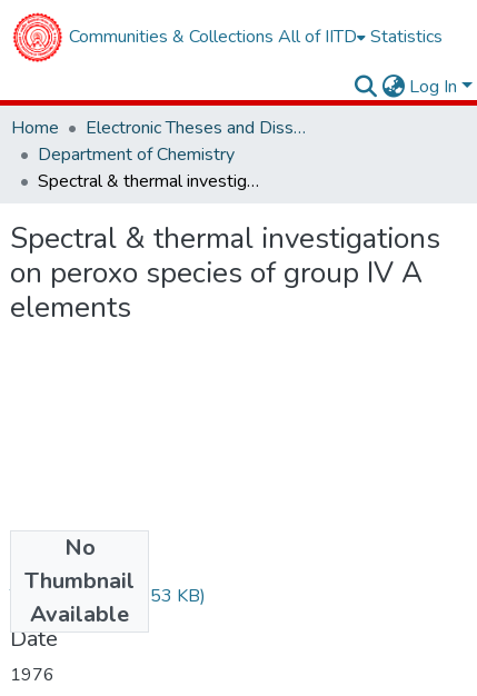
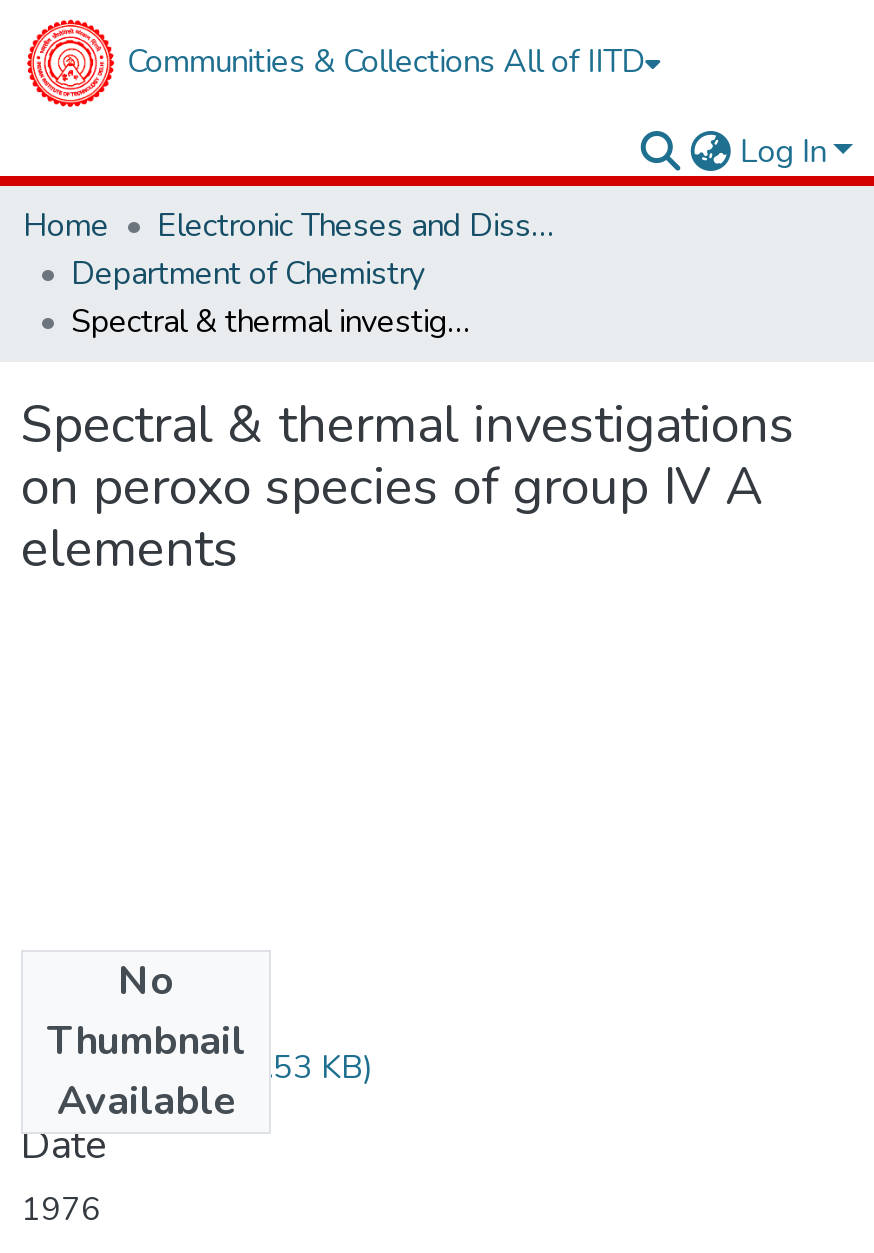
[69,24,443,49] Communities & Collections All of IITD Statistics -> [127,40,645,84] Communities & Collections All of IITD

